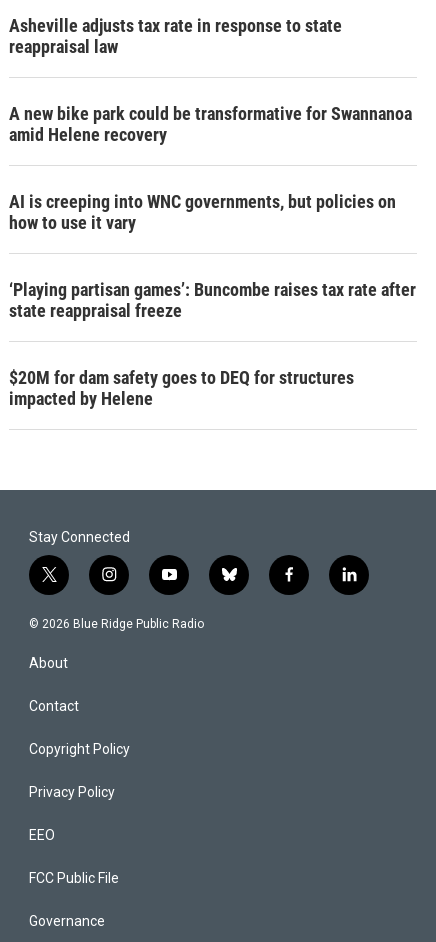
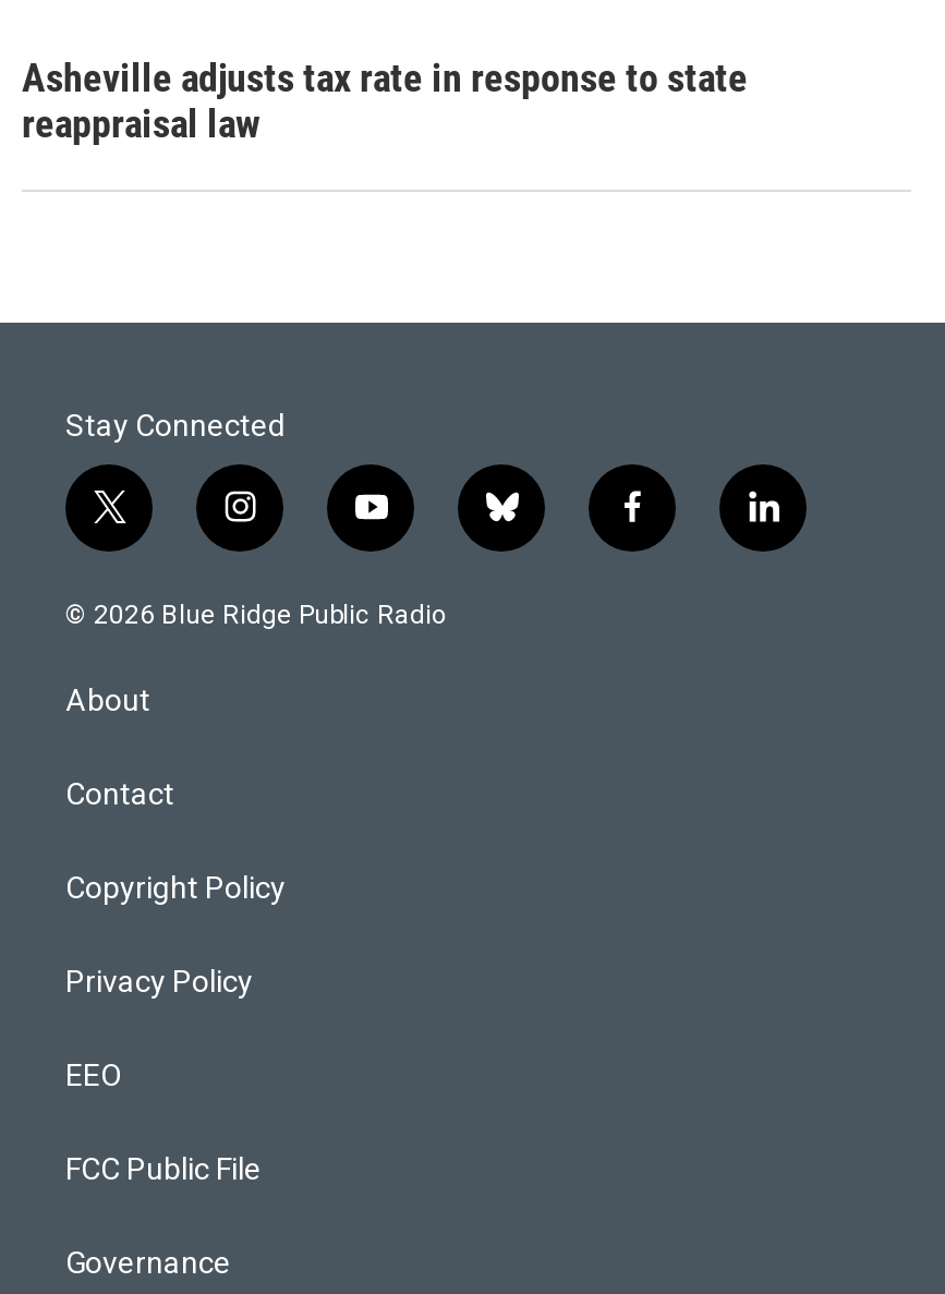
[9,102,416,408] A new bike park could be transformative for Swannanoa | amid Helene recovery | AI is creeping into WNC governments, but policies on | how to use it vary | ‘Playing partisan games’: Buncombe raises tax rate after | state reappraisal freeze | $20M for dam safety goes to DEQ for structures | impacted by Helene -> none

